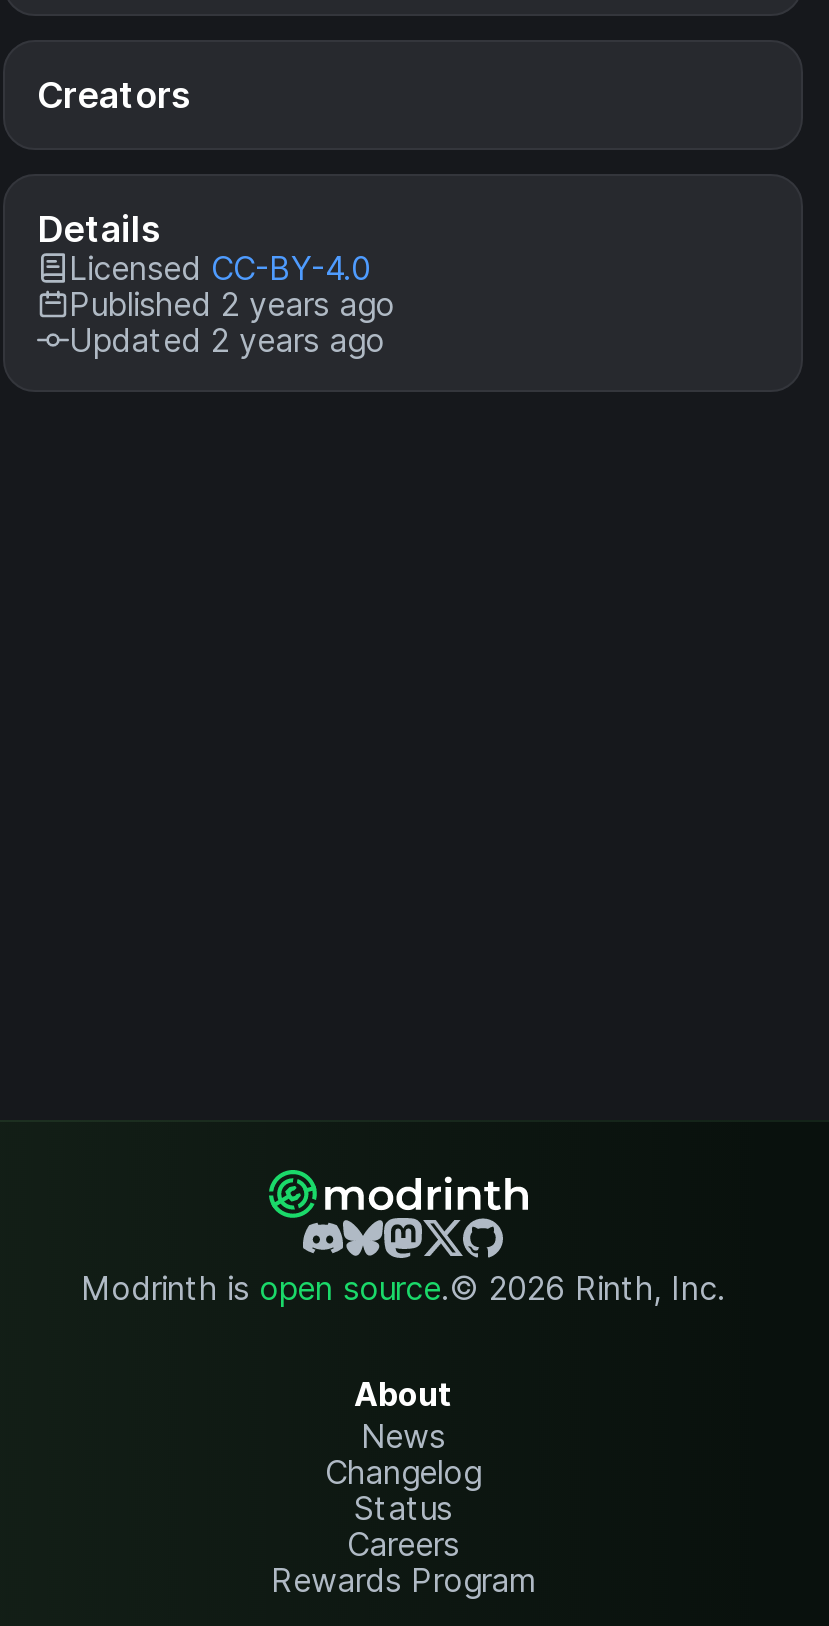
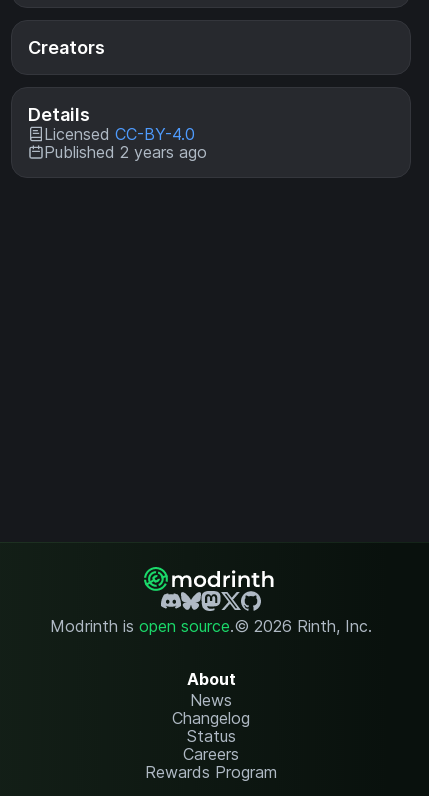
[69,320,385,360] Updated 2 years ago -> none

